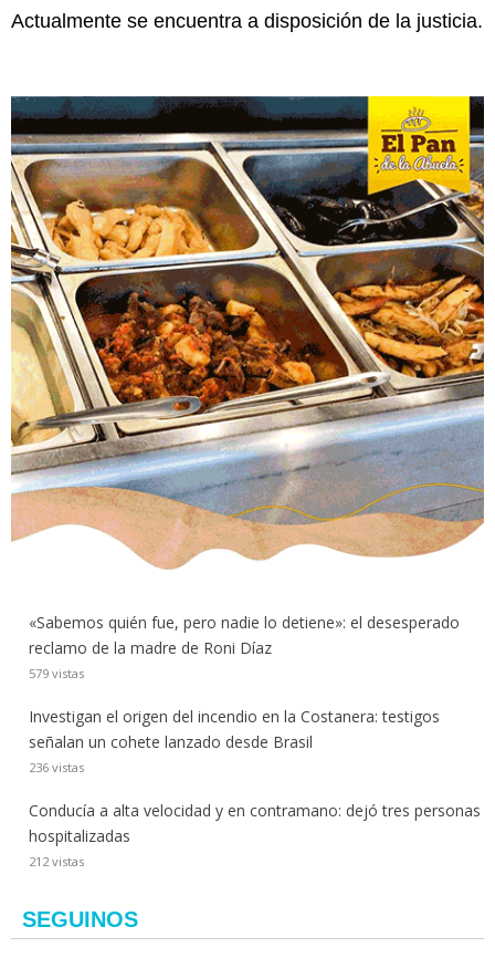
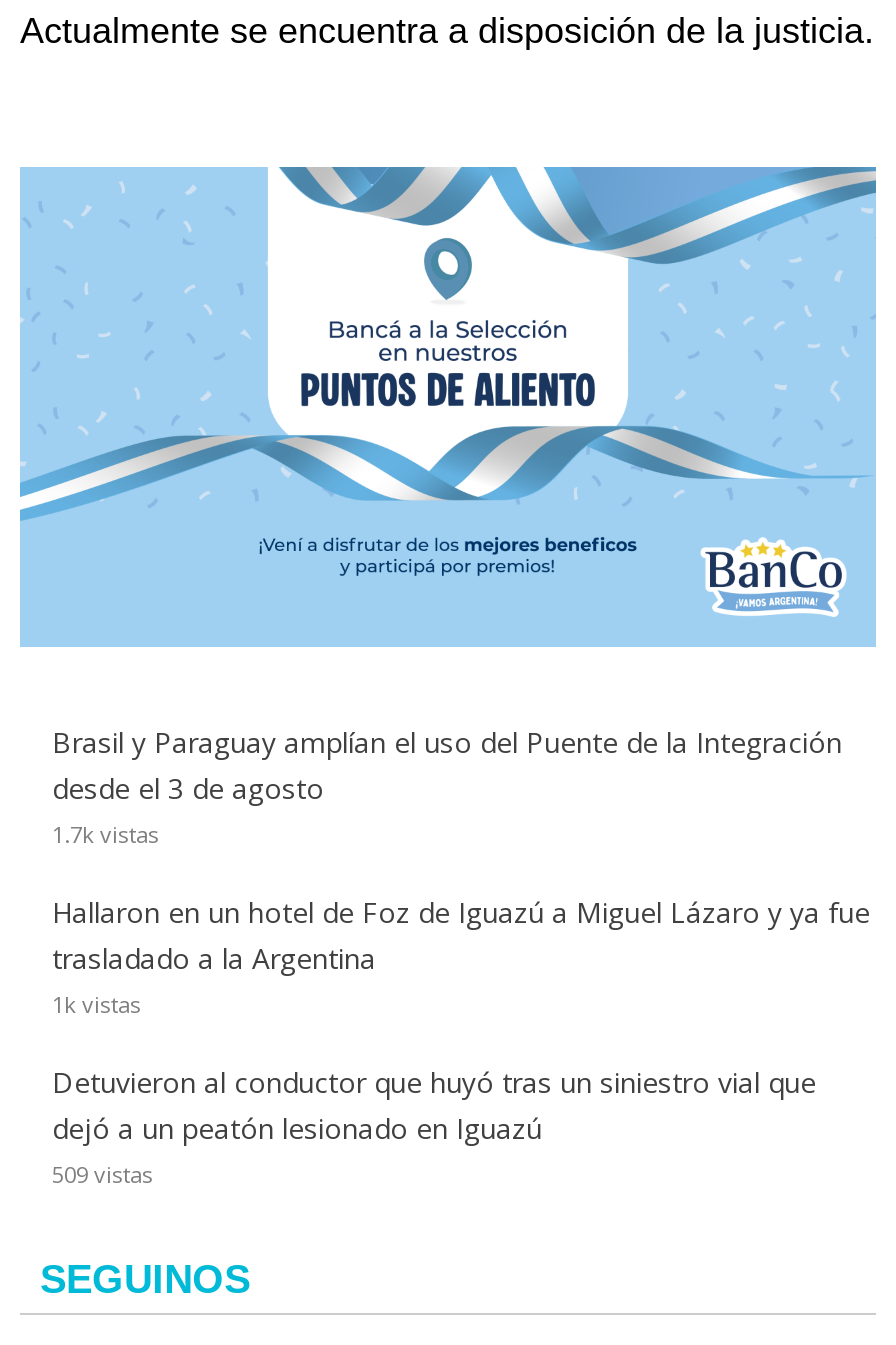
[10,95,485,681] [image] | «Sabemos quién fue, pero nadie lo detiene»: el desesperado | reclamo de la madre de Roni Díaz | 579 vistas -> [18,164,878,849] [image] | Brasil y Paraguay amplían el uso del Puente de la Integración | desde el 3 de agosto | 1.7k vistas
[29,706,440,775] Investigan el origen del incendio en la Costanera: testigos | señalan un cohete lanzado desde Brasil | 236 vistas -> [52,893,870,1019] Hallaron en un hotel de Foz de Iguazú a Miguel Lázaro y ya fue | trasladado a la Argentina | 1k vistas
[29,800,481,869] Conducía a alta velocidad y en contramano: dejó tres personas | hospitalizadas | 212 vistas -> [52,1063,816,1189] Detuvieron al conductor que huyó tras un siniestro vial que | dejó a un peatón lesionado en Iguazú | 509 vistas

